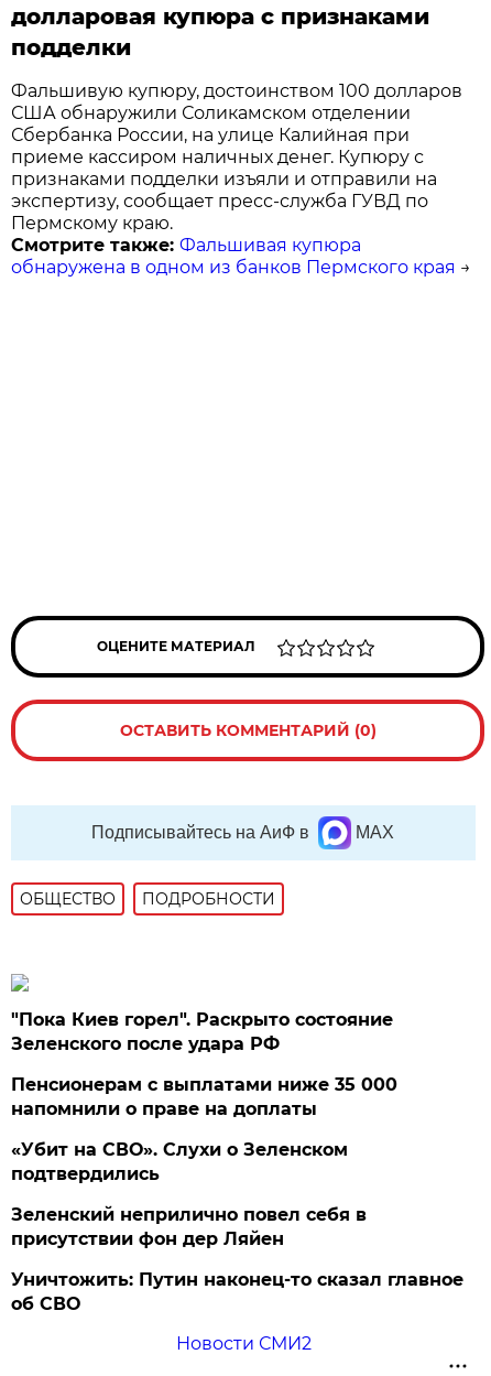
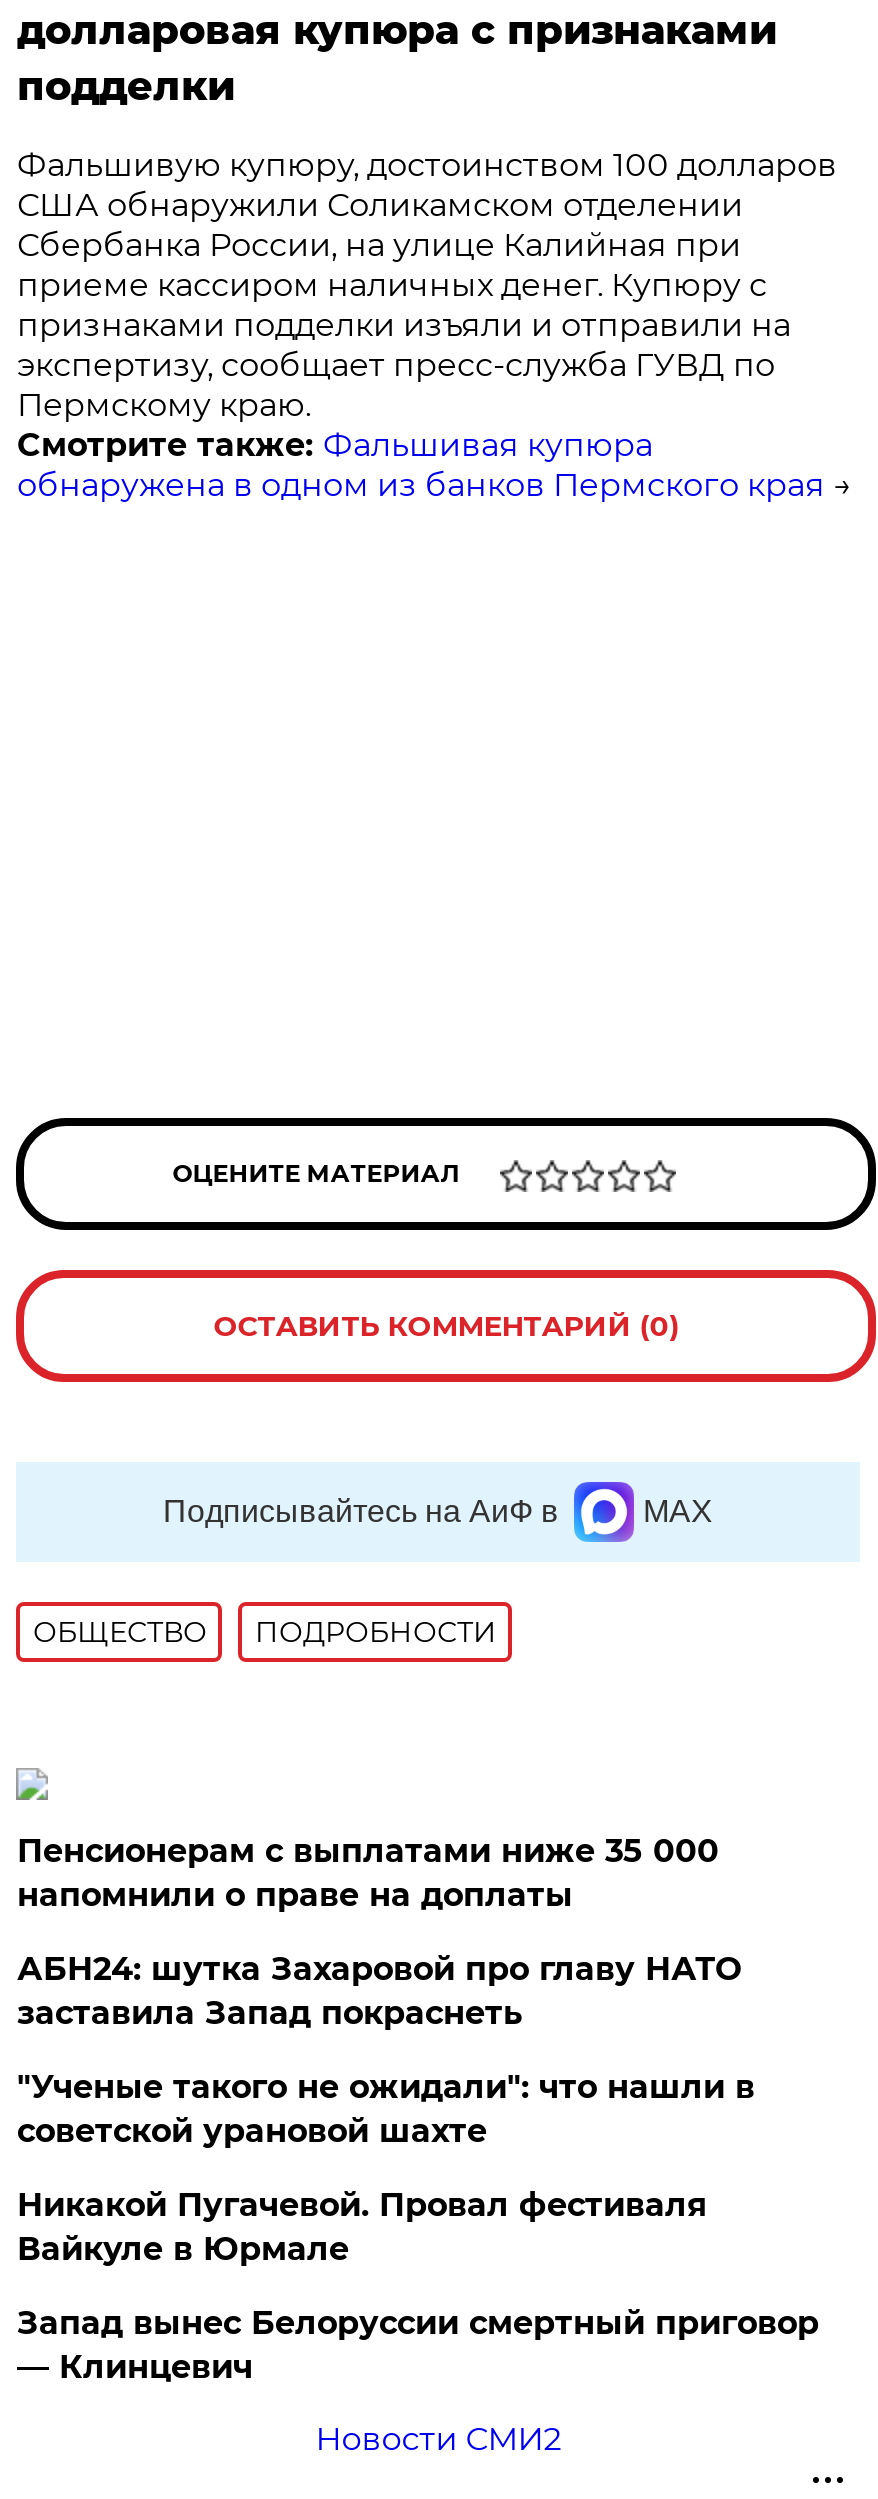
[11,1009,393,1054] "Пока Киев горел". Раскрыто состояние | Зеленского после удара РФ -> none
moved [11,1074,398,1119] -> [17,1832,719,1914]: Пенсионерам с выплатами ниже 35 000 | напомнили о праве на доплаты
[11,1139,464,1314] «Убит на СВО». Слухи о Зеленском | подтвердились | Зеленский неприлично повел cебя в | присутствии фон дер Ляйен | Уничтожить: Путин наконец-то сказал главное | об СВО -> [17,1950,819,2386] АБН24: шутка Захаровой про главу НАТО | заставила Запад покраснеть | "Ученые такого не ожидали": что нашли в | советской урановой шахте | Никакой Пугачевой. Провал фестиваля | Вайкуле в Юрмале | Запад вынес Белоруссии смертный приговор | — Клинцевич

